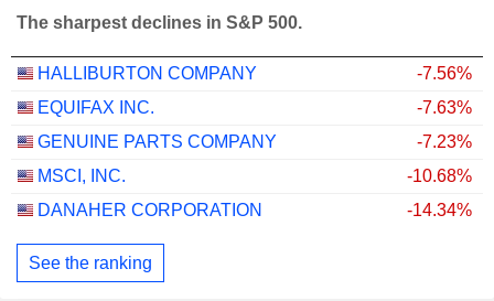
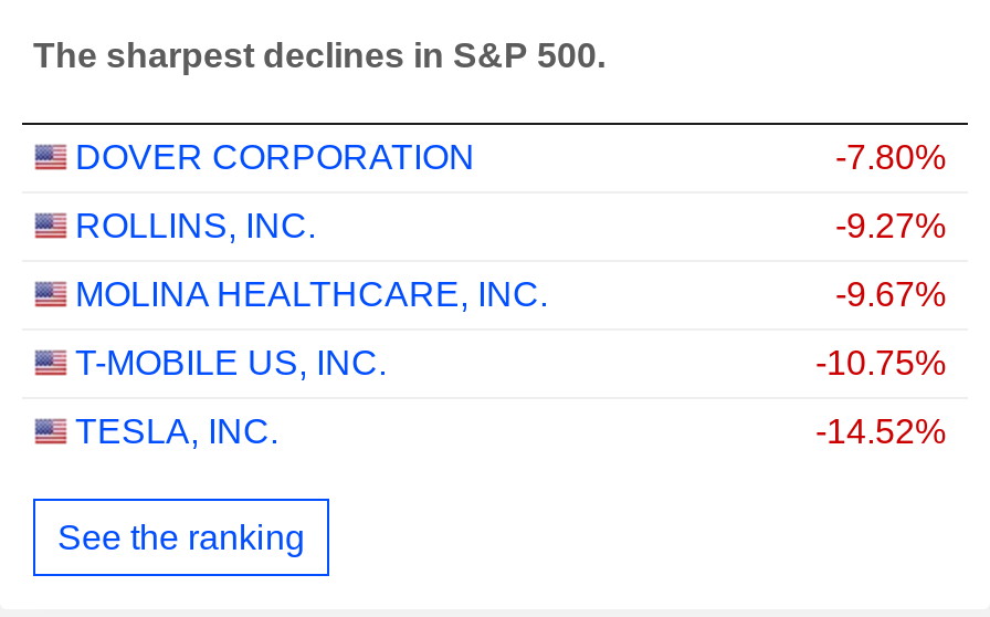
[37,64,472,83] HALLIBURTON COMPANY | -7.56% -> [75,138,946,176] DOVER CORPORATION | -7.80%
[37,98,472,117] EQUIFAX INC. | -7.63% -> [75,207,946,244] ROLLINS, INC. | -9.27%
[37,132,472,151] GENUINE PARTS COMPANY | -7.23% -> [75,275,946,313] MOLINA HEALTHCARE, INC. | -9.67%
[37,166,472,185] MSCI, INC. | -10.68% -> [75,344,946,381] T-MOBILE US, INC. | -10.75%
[37,201,472,219] DANAHER CORPORATION | -14.34% -> [75,412,946,450] TESLA, INC. | -14.52%

